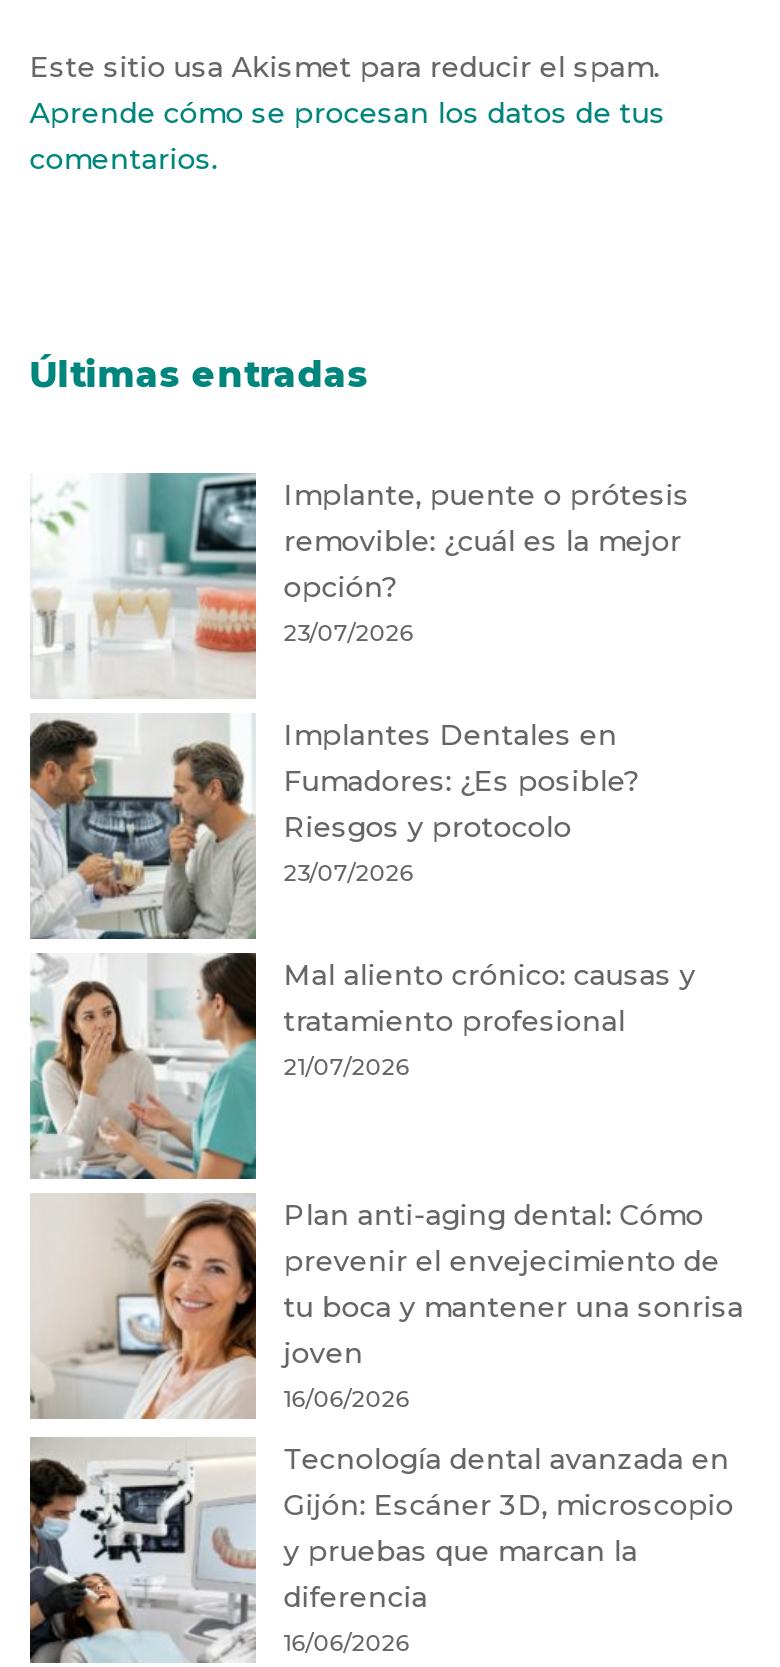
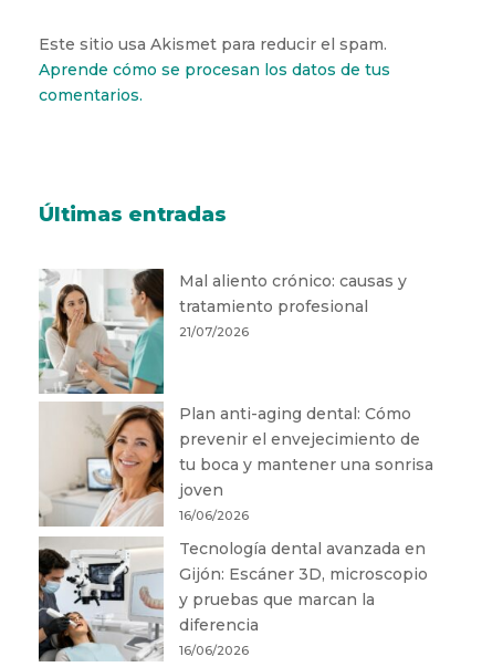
[32,471,690,887] [image] | Implante, puente o prótesis | removible: ¿cuál es la mejor | opción? | 23/07/2026 | Implantes Dentales en | Fumadores: ¿Es posible? | Riesgos y protocolo | 23/07/2026 -> none
[28,717,256,941] [image] -> none

